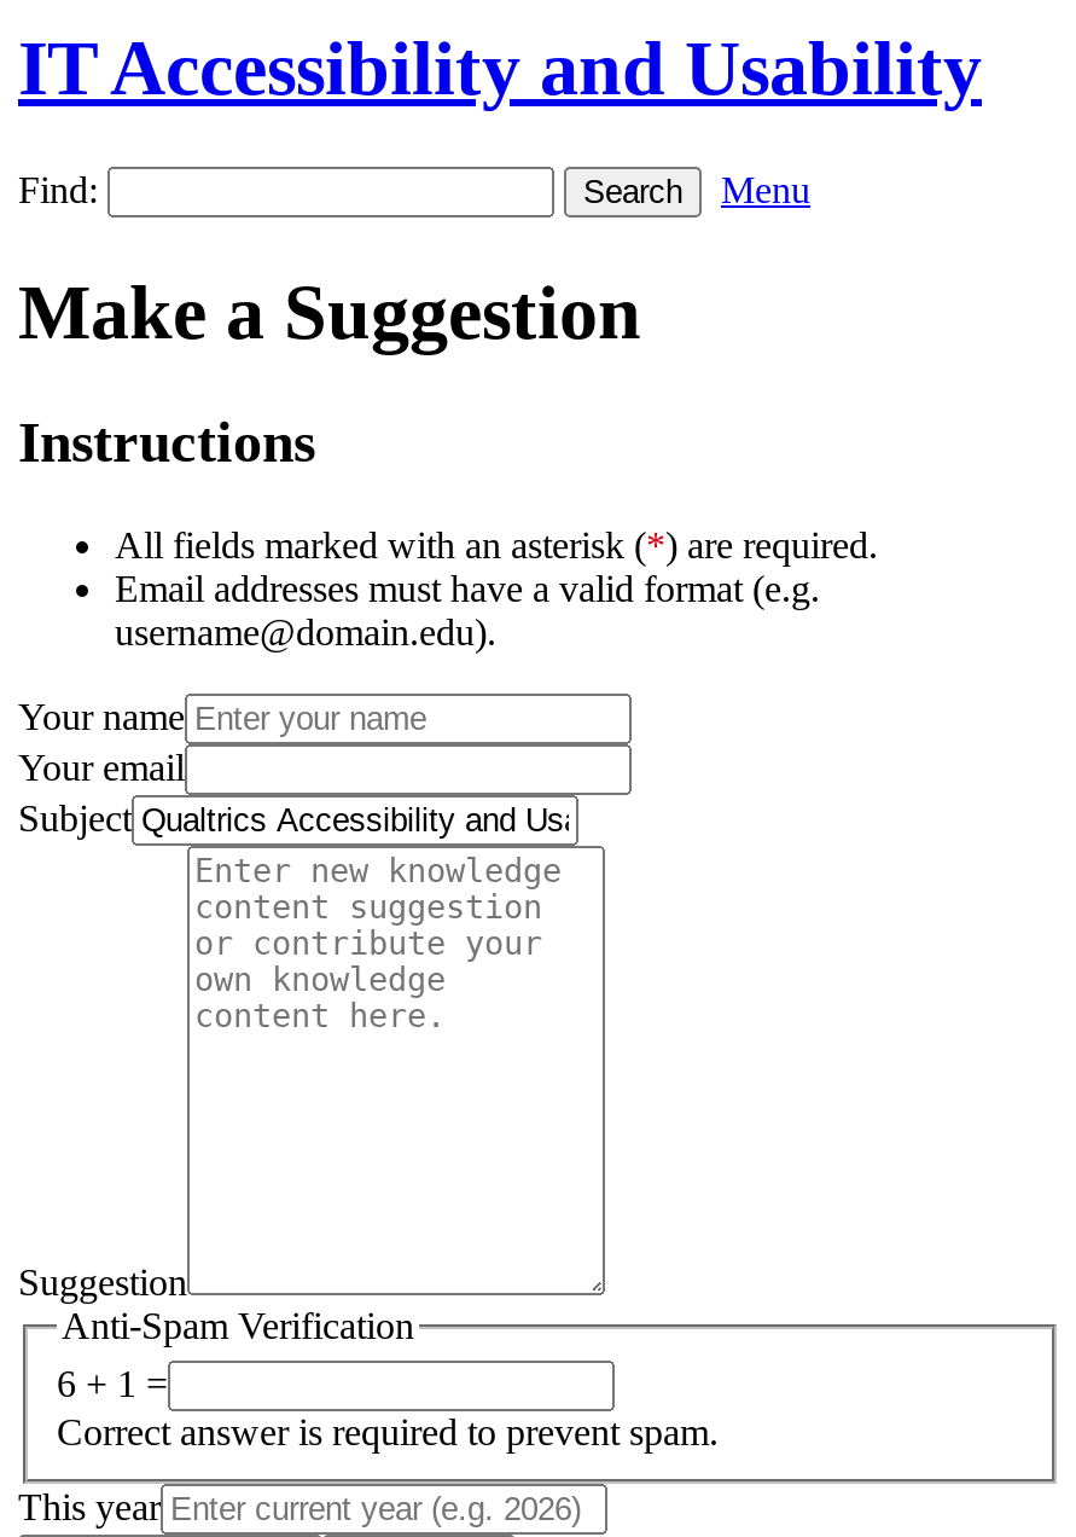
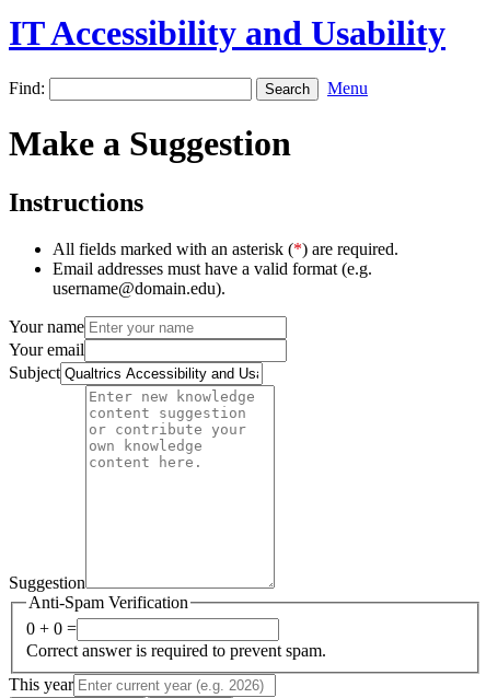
[57,1363,168,1405] 6 + 1 = -> [26,619,77,638] 0 + 0 =

